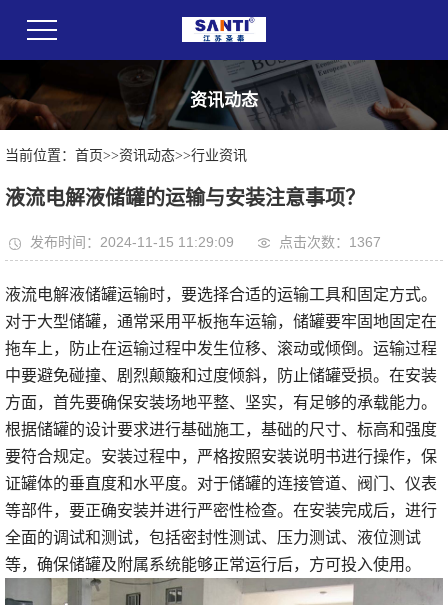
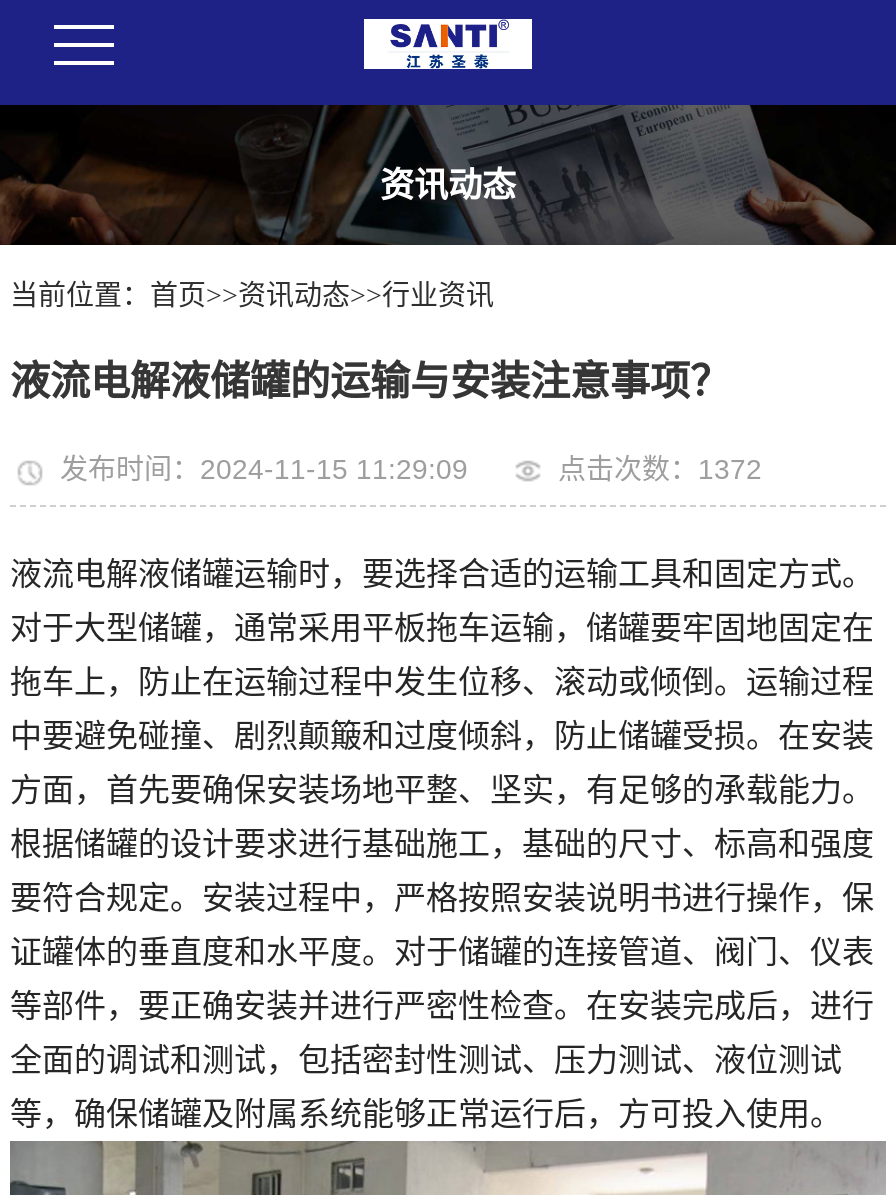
[279,234,381,250] 点击次数：1367 -> [558,453,762,485] 点击次数：1372

